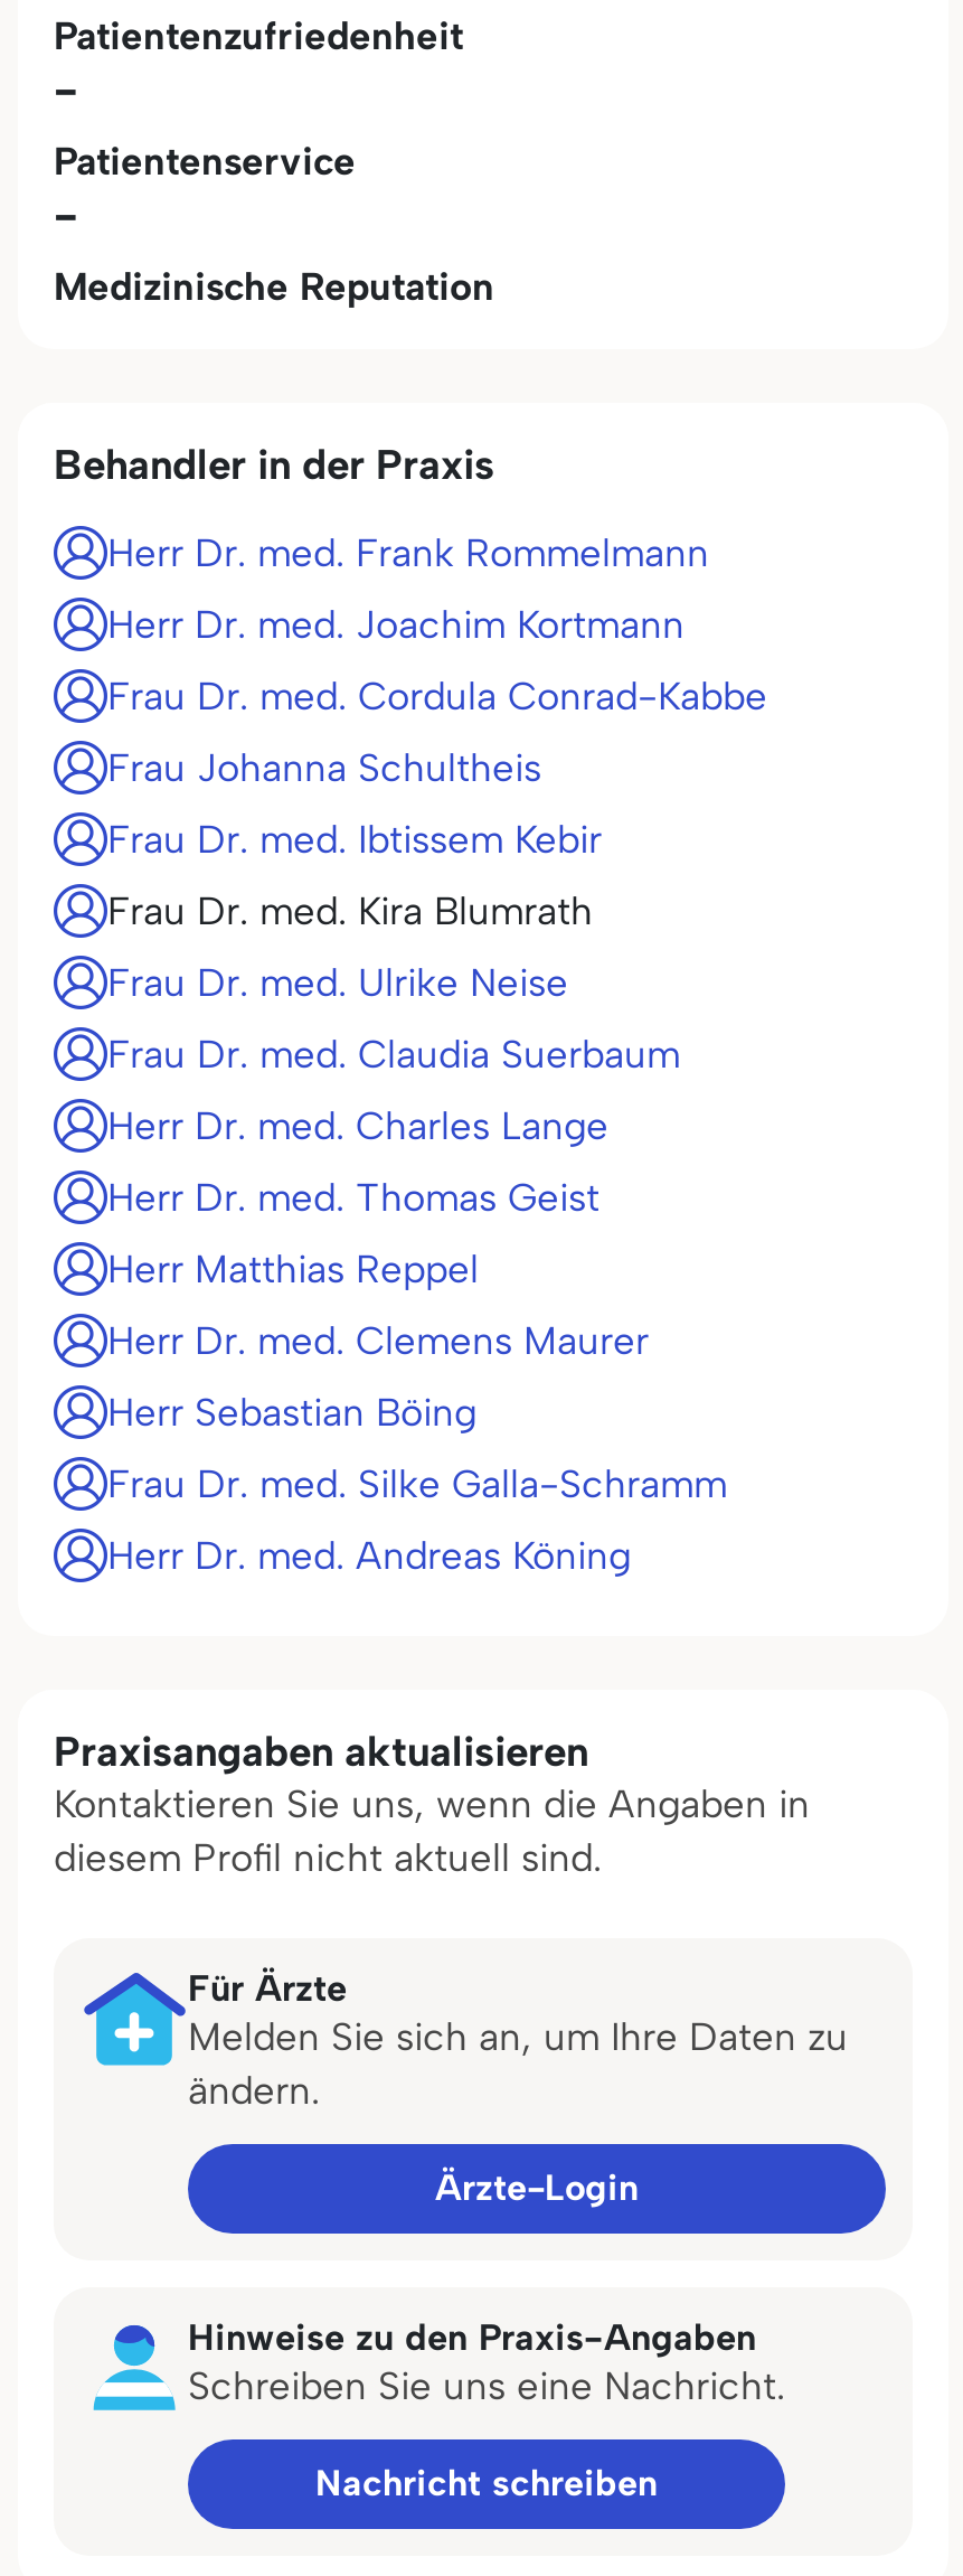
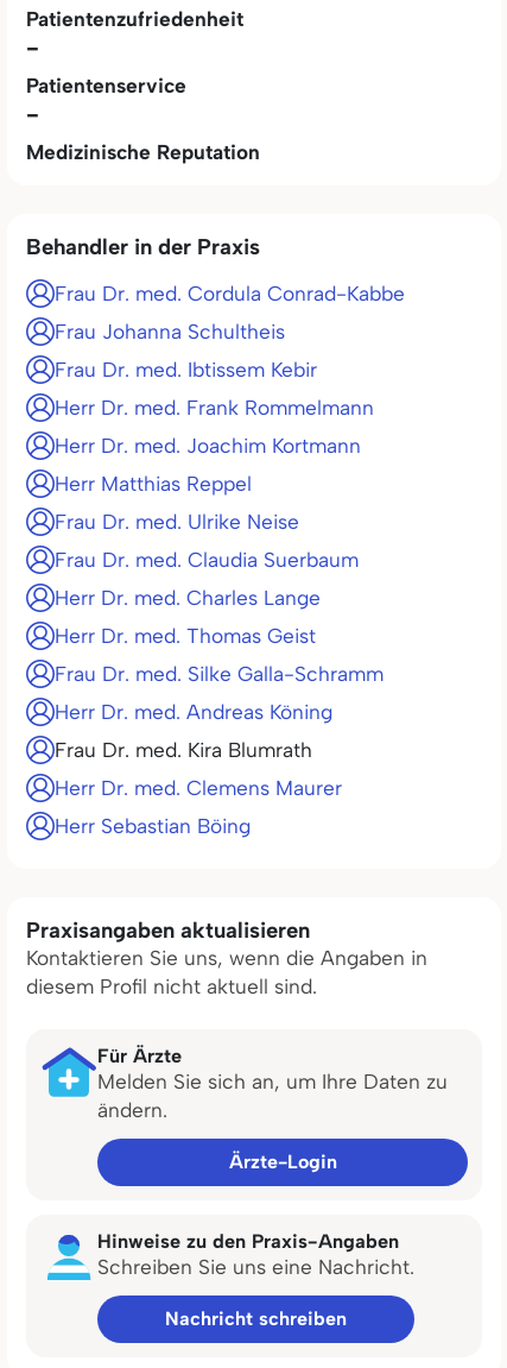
moved [107,530,709,647] -> [55,396,374,458]: Herr Dr. med. Frank Rommelmann | Herr Dr. med. Joachim Kortmann
moved [107,674,767,862] -> [55,282,405,382]: Frau Dr. med. Cordula Conrad-Kabbe | Frau Johanna Schultheis | Frau Dr. med. Ibtissem Kebir
moved [107,889,593,933] -> [55,738,312,762]: Frau Dr. med. Kira Blumrath
moved [107,1247,479,1291] -> [55,472,252,496]: Herr Matthias Reppel
moved [107,1318,649,1435] -> [55,776,342,838]: Herr Dr. med. Clemens Maurer | Herr Sebastian Böing
moved [107,1461,727,1578] -> [55,662,384,724]: Frau Dr. med. Silke Galla-Schramm | Herr Dr. med. Andreas Köning

